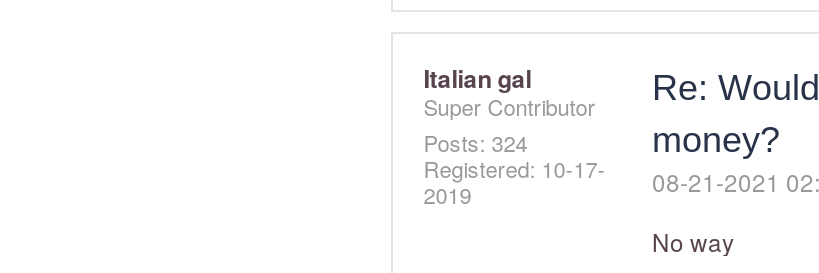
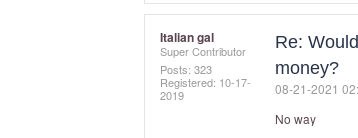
[423,127,527,159] Posts: 324 -> [160,61,212,77] Posts: 323

